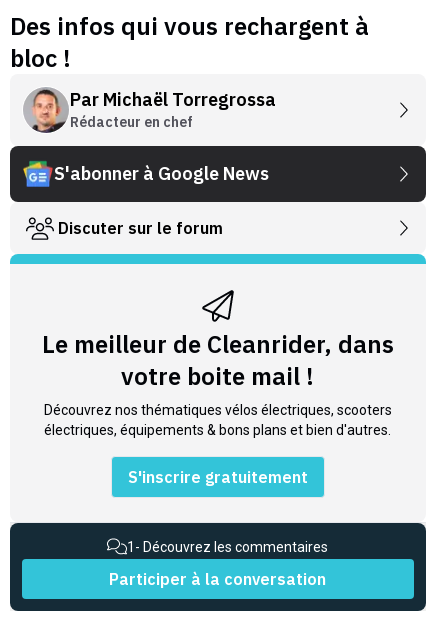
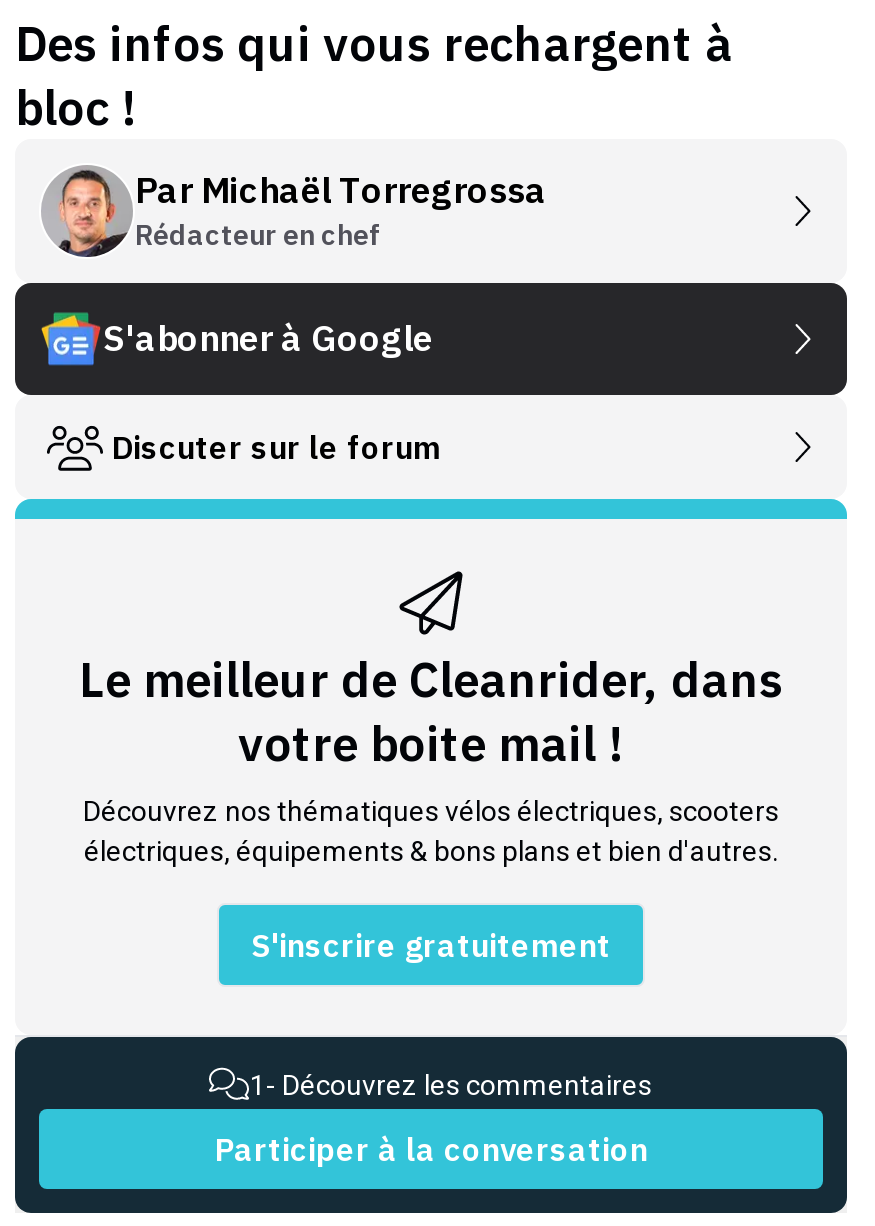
[54,162,269,185] S'abonner à Google News -> [103,314,433,360] S'abonner à Google

